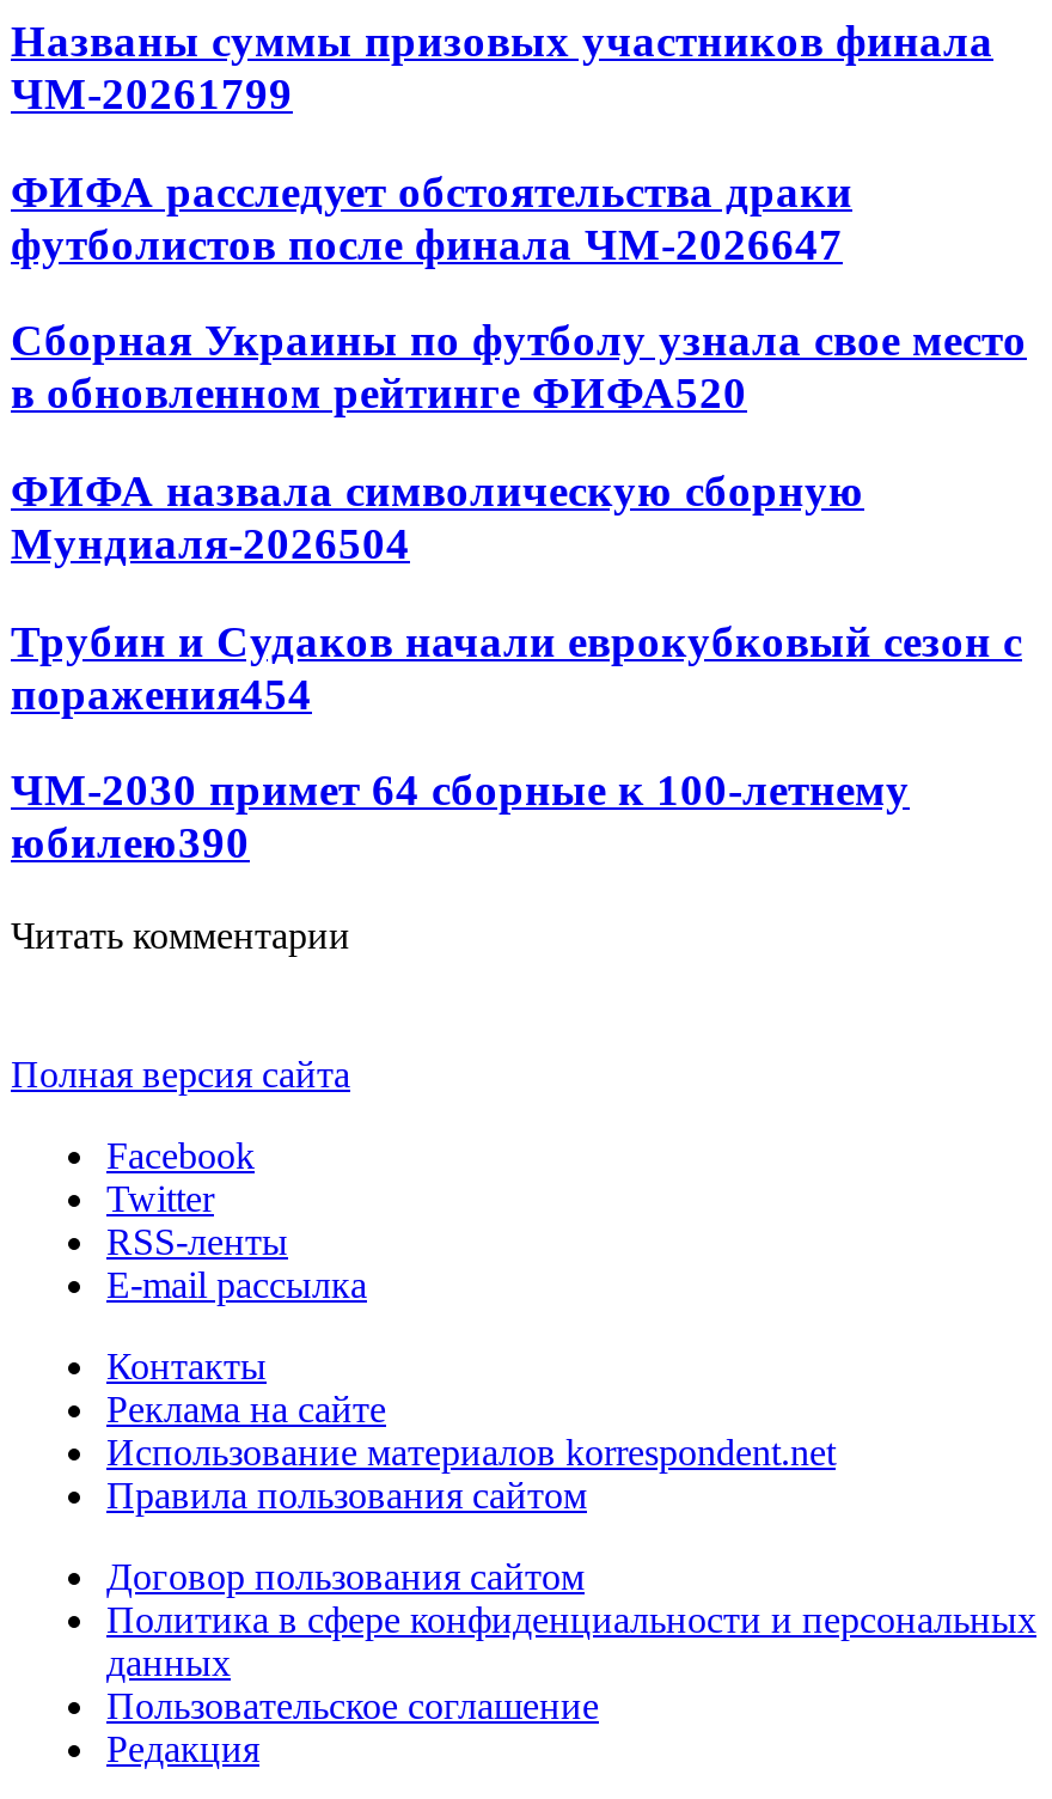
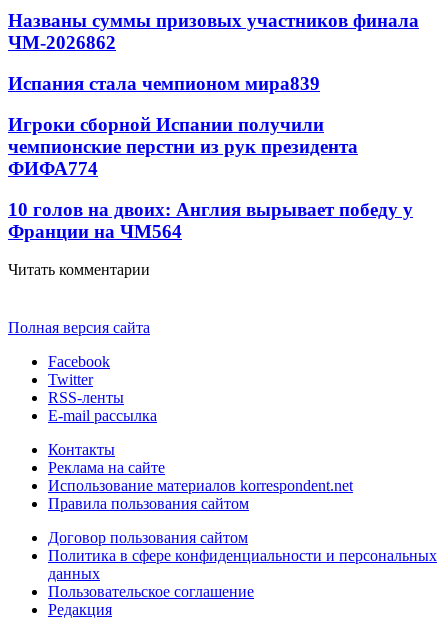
[11,68,1027,868] ЧМ-20261799 | ФИФА расследует обстоятельства драки | футболистов после финала ЧМ-2026647 | Сборная Украины по футболу узнала свое место | в обновленном рейтинге ФИФА520 | ФИФА назвала символическую сборную | Мундиаля-2026504 | Трубин и Судаков начали еврокубковый сезон с | поражения454 | ЧМ-2030 примет 64 сборные к 100-летнему | юбилею390 -> [8,32,413,242] ЧМ-2026862 | Испания стала чемпионом мира839 | Игроки сборной Испании получили | чемпионские перстни из рук президента | ФИФА774 | 10 голов на двоих: Англия вырывает победу у | Франции на ЧМ564

